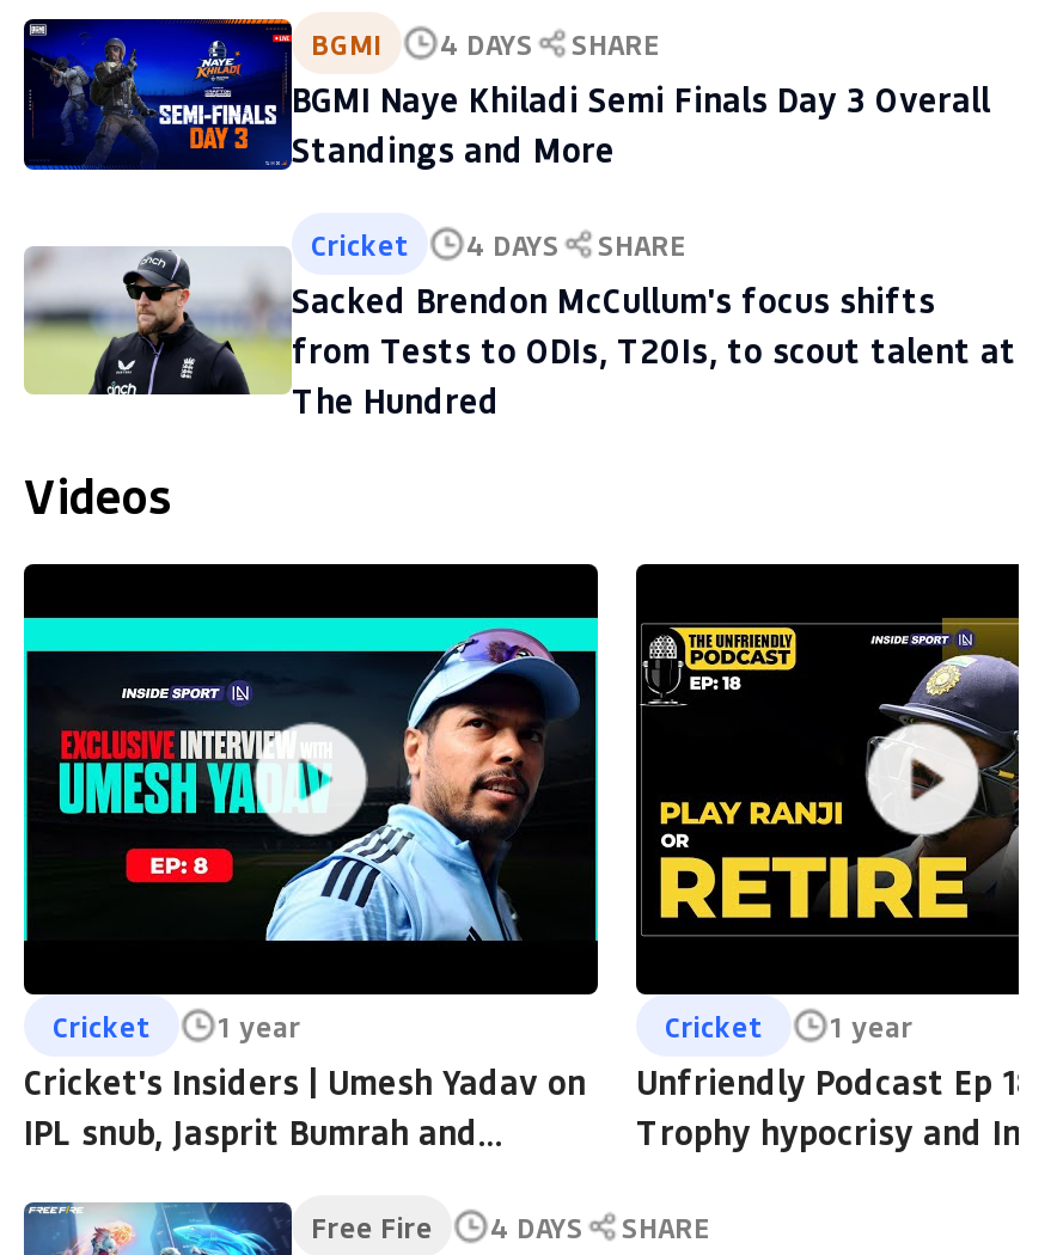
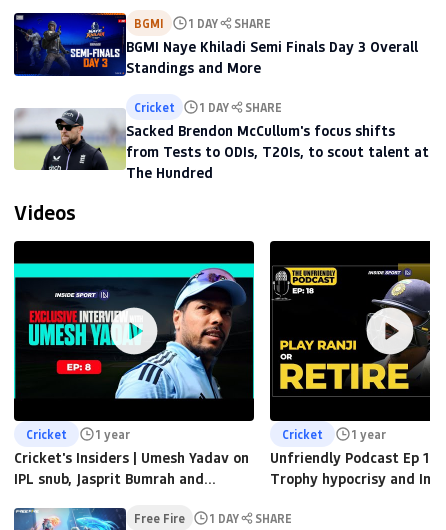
[311,25,660,63] BGMI 4 DAYS SHARE -> [134,15,271,31] BGMI 1 DAY SHARE
[311,226,686,264] Cricket 4 DAYS SHARE -> [134,99,282,115] Cricket 1 DAY SHARE
[311,1208,710,1247] Free Fire 4 DAYS SHARE -> [134,510,292,526] Free Fire 1 DAY SHARE

